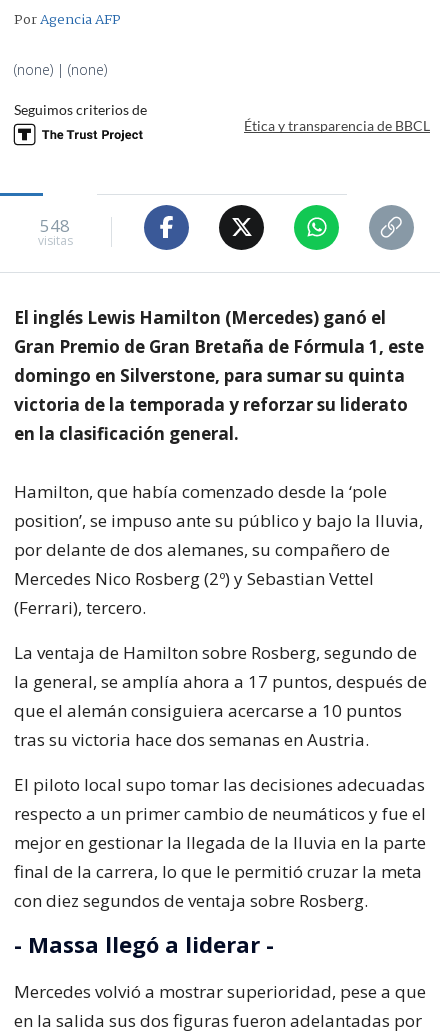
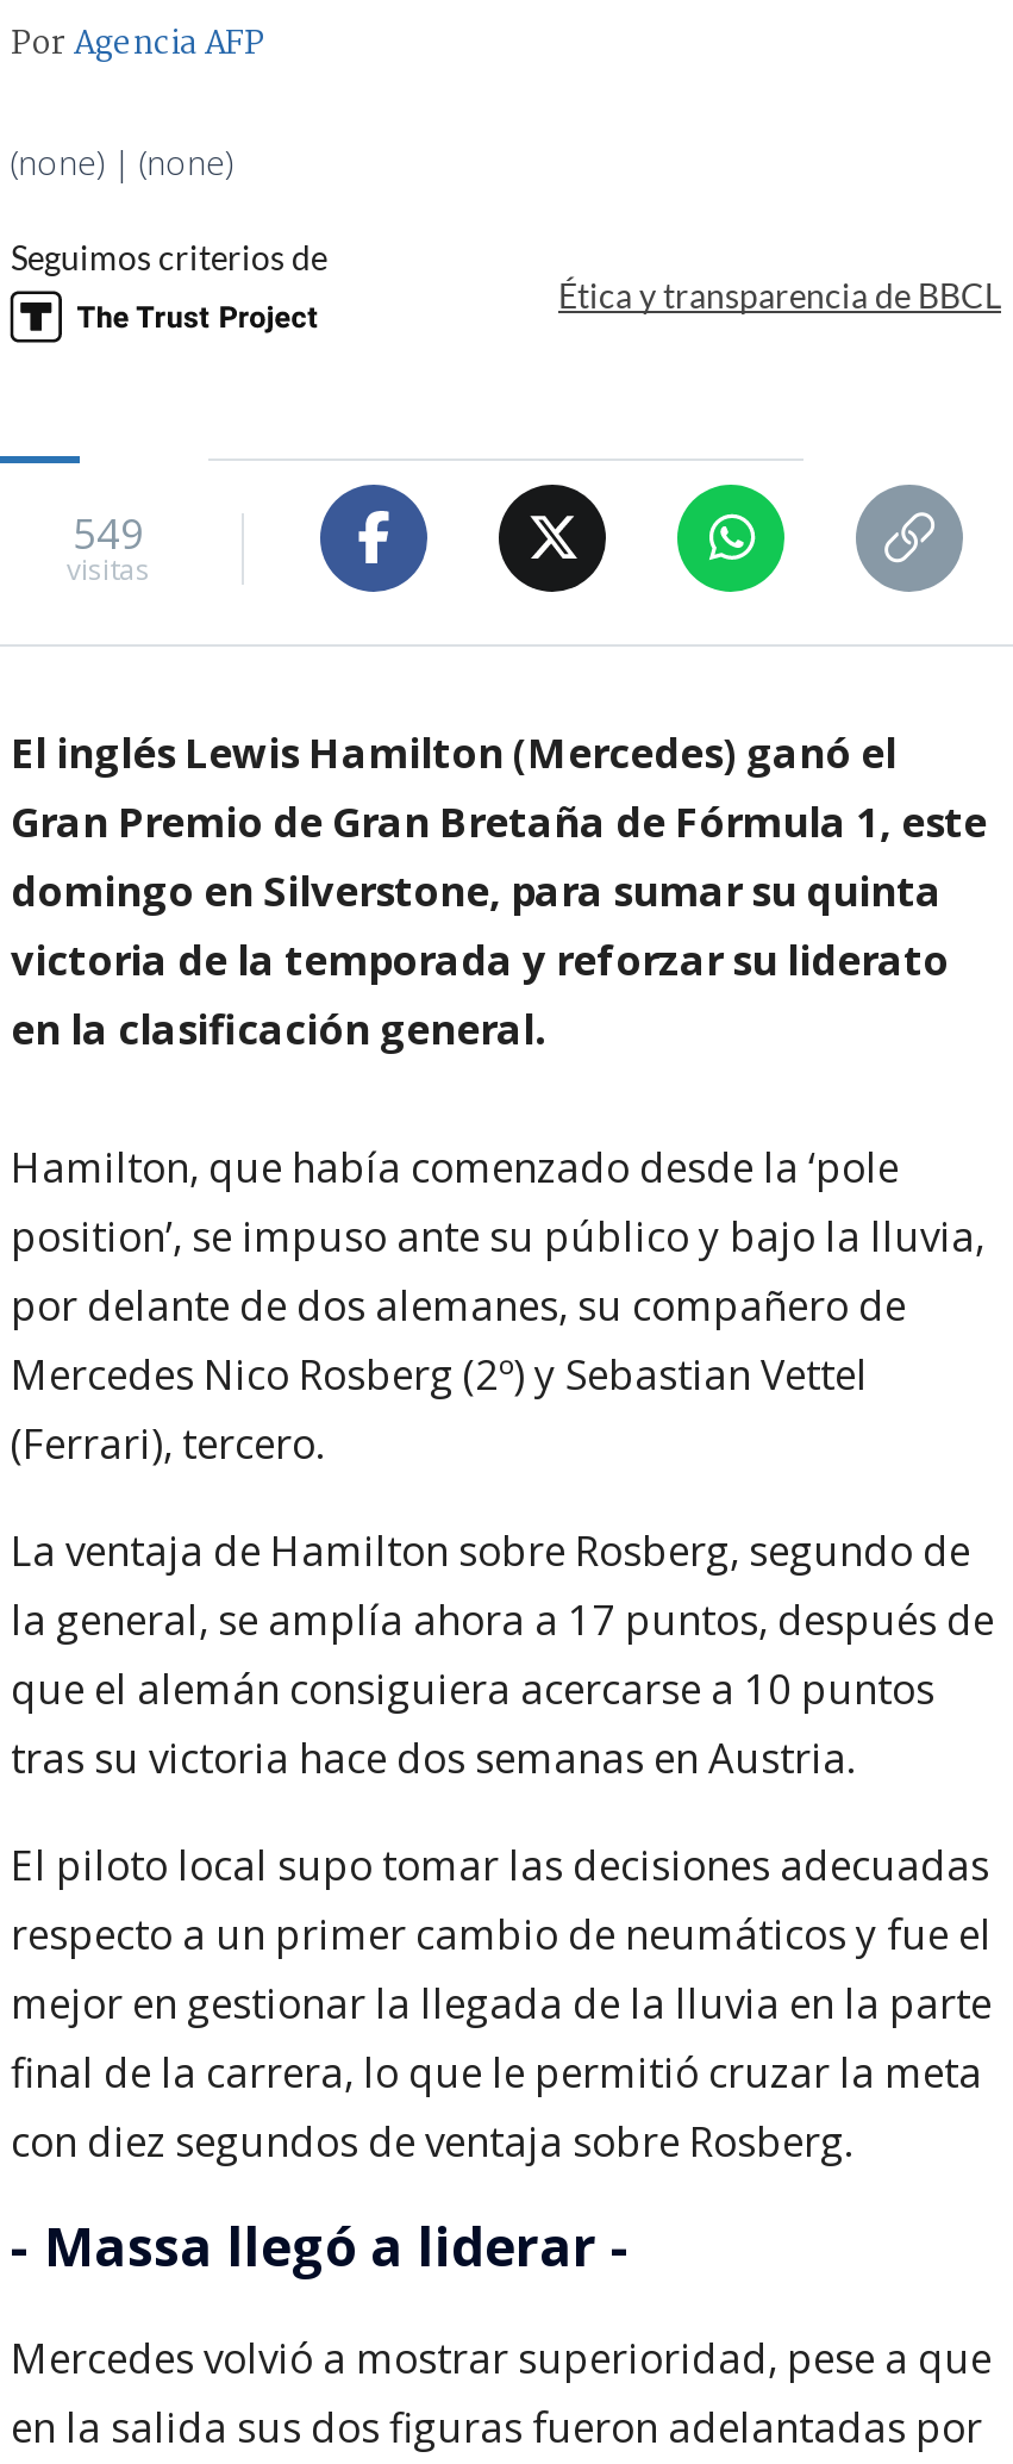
[40,214,70,237] 548 -> [73,507,144,562] 549

